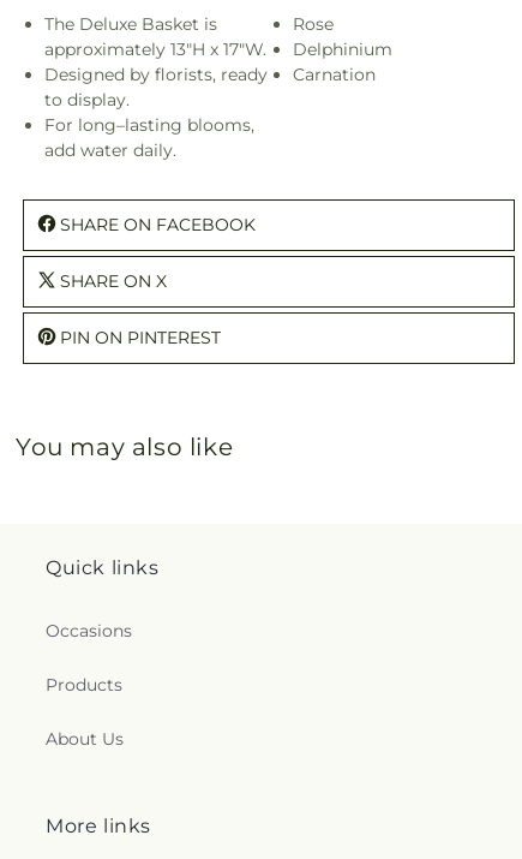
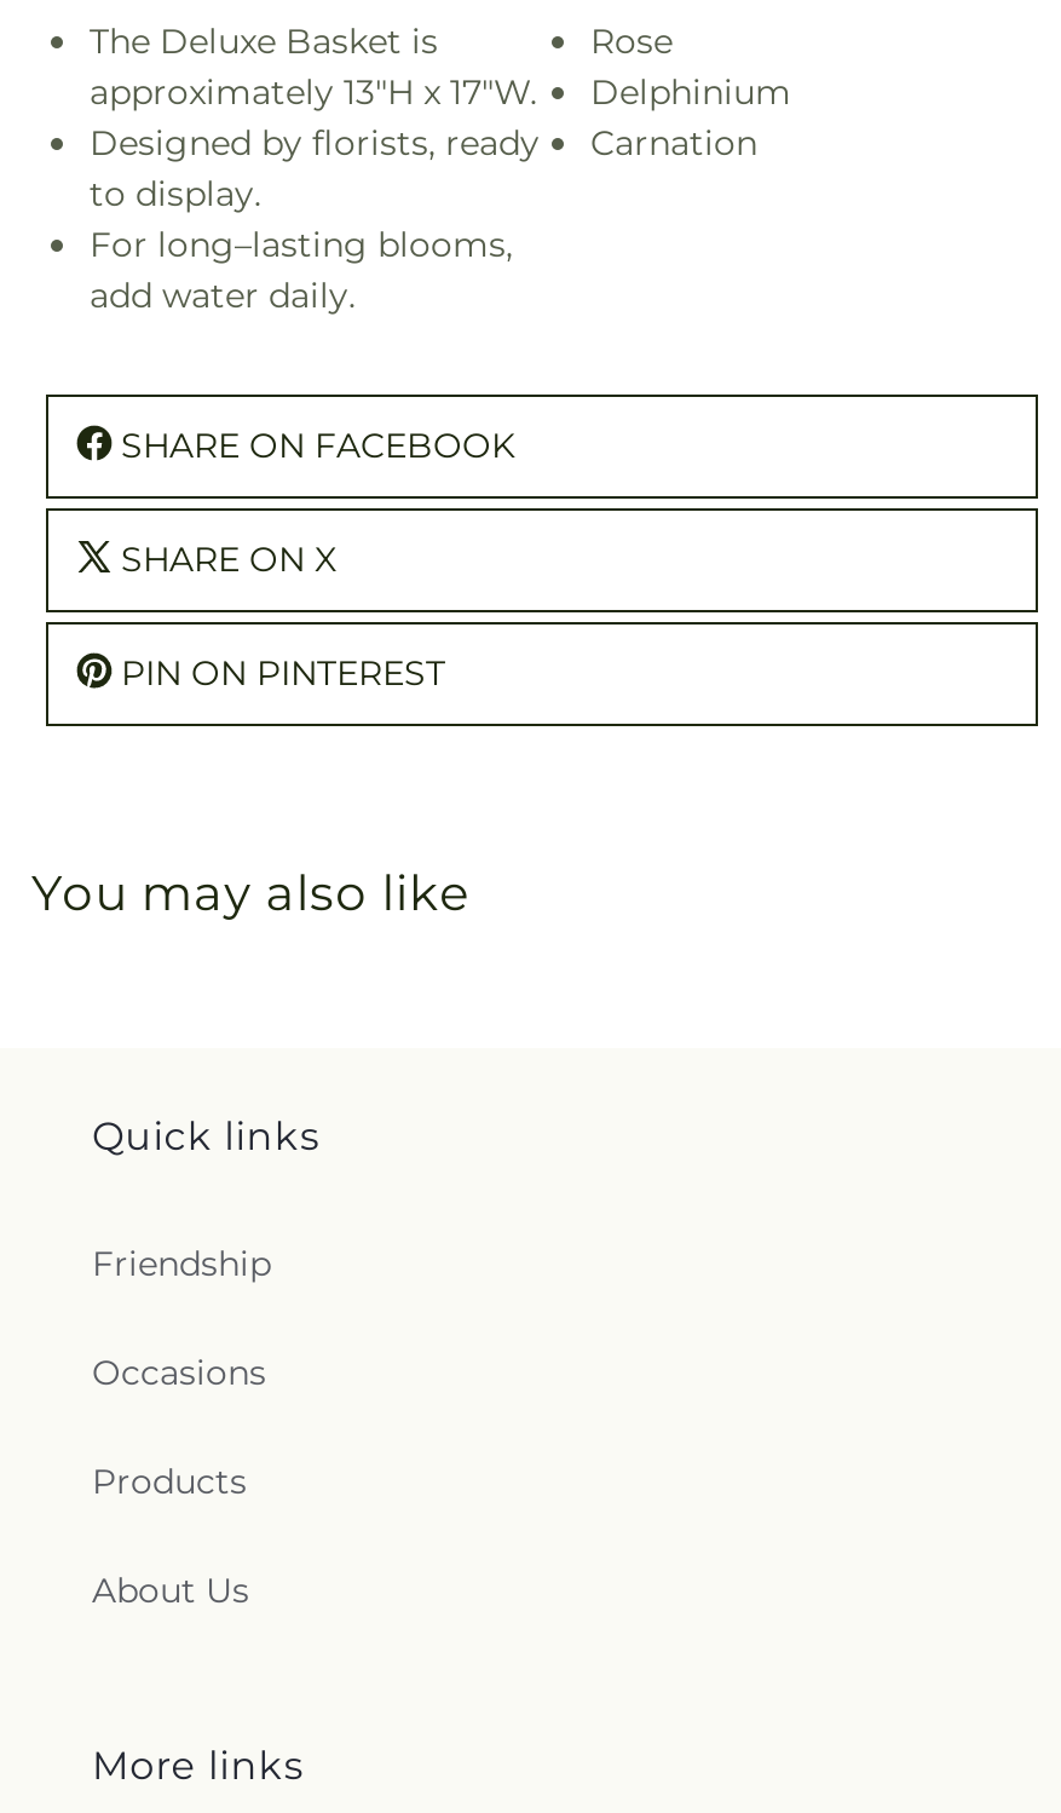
none -> [92,1242,271,1285] Friendship

